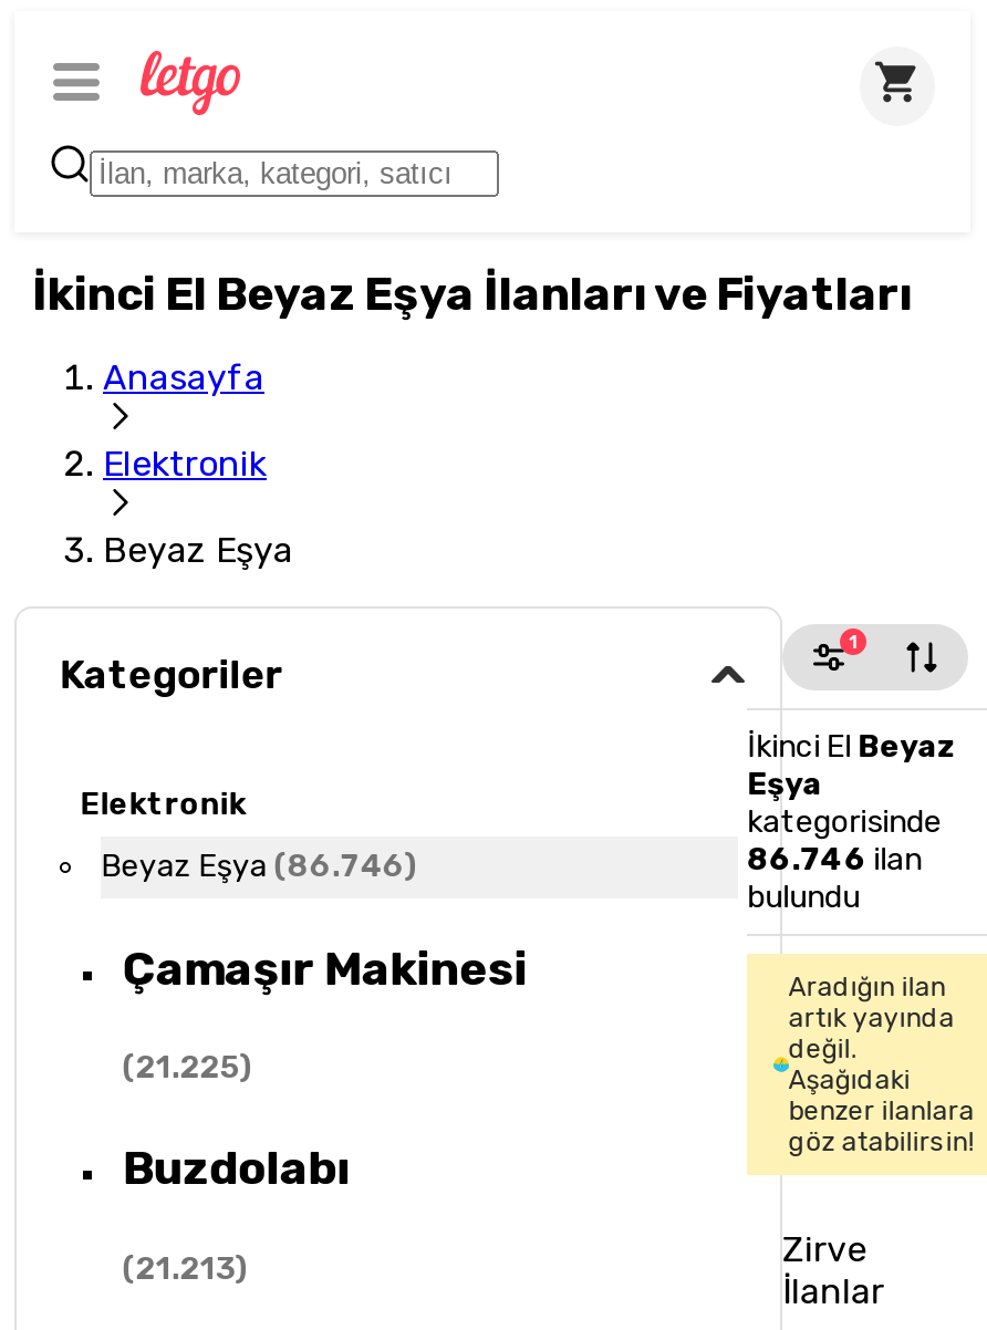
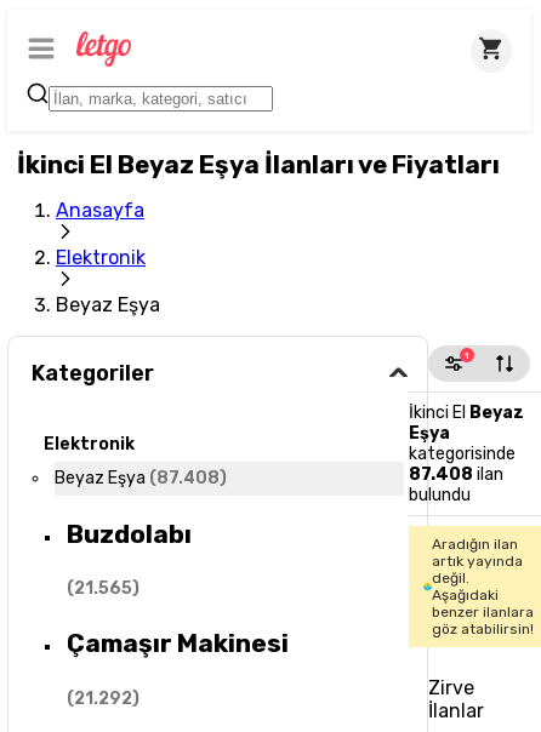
[101,848,418,1087] Beyaz Eşya (86.746) | (21.225) -> [55,468,227,489] Beyaz Eşya (87.408)
[747,841,922,879] 86.746 ilan -> [409,464,504,485] 87.408 ilan
moved [123,940,528,995] -> [67,628,289,659]: Çamaşır Makinesi
moved [123,1141,351,1196] -> [67,518,192,549]: Buzdolabı
[123,1250,249,1288] (21.213) -> [67,578,139,709] (21.565) | (21.292)

